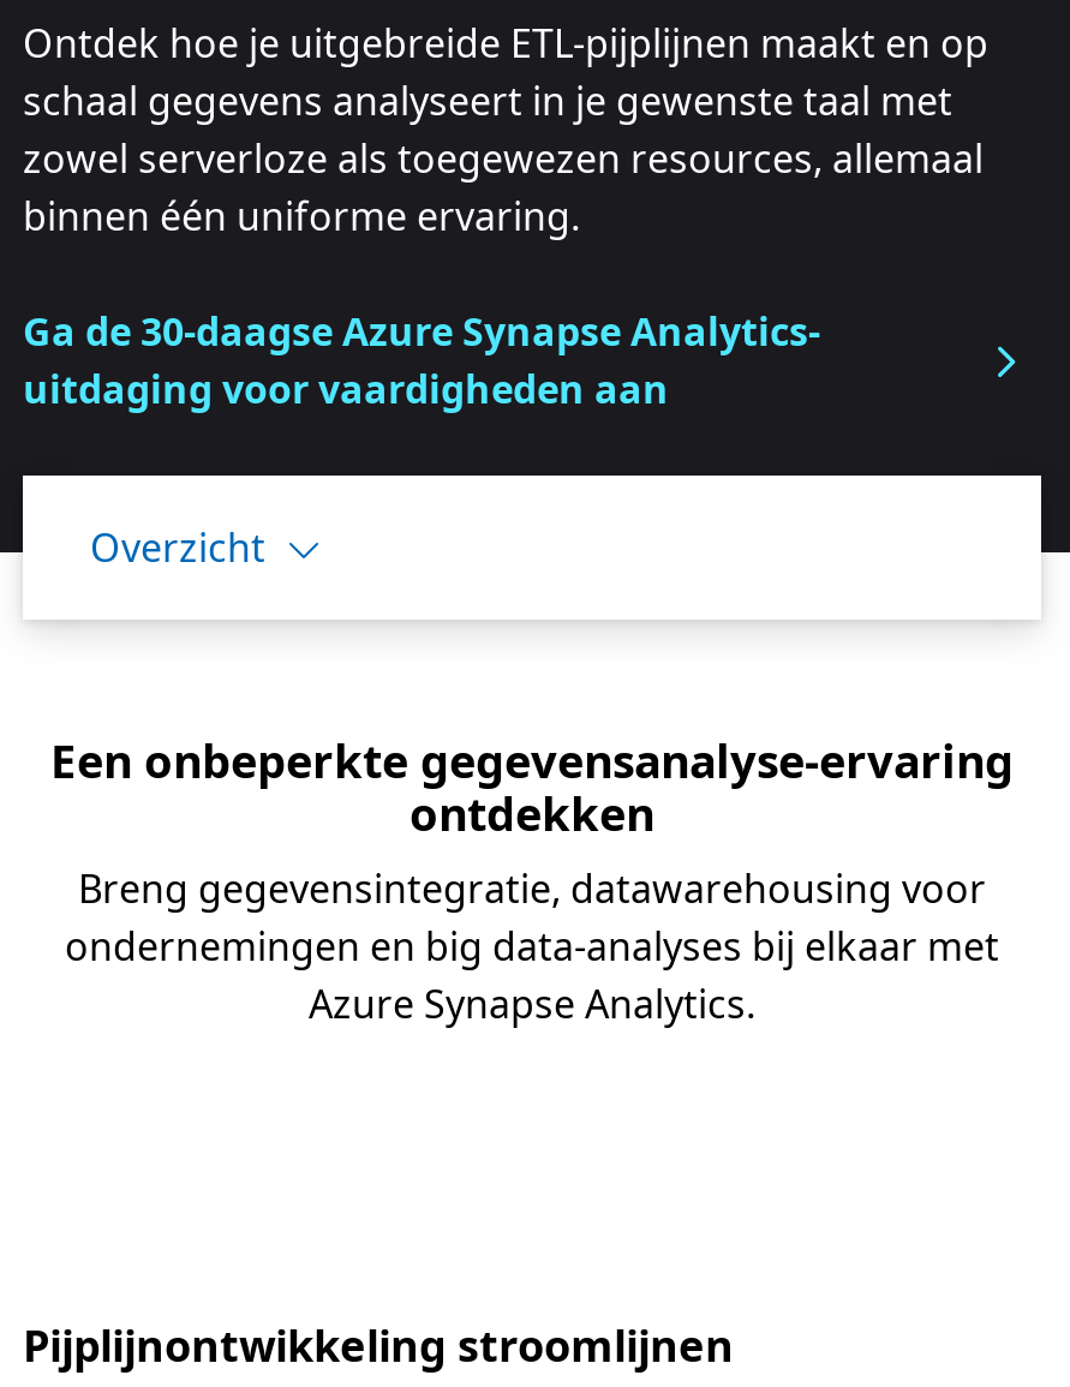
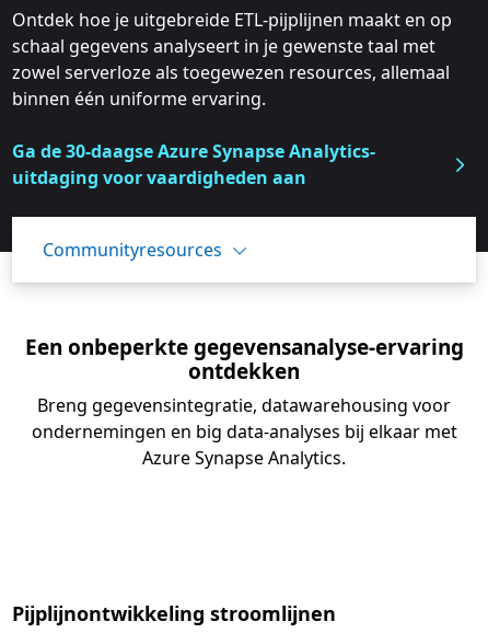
[90,521,265,574] Overzicht -> [43,238,222,262] Communityresources

